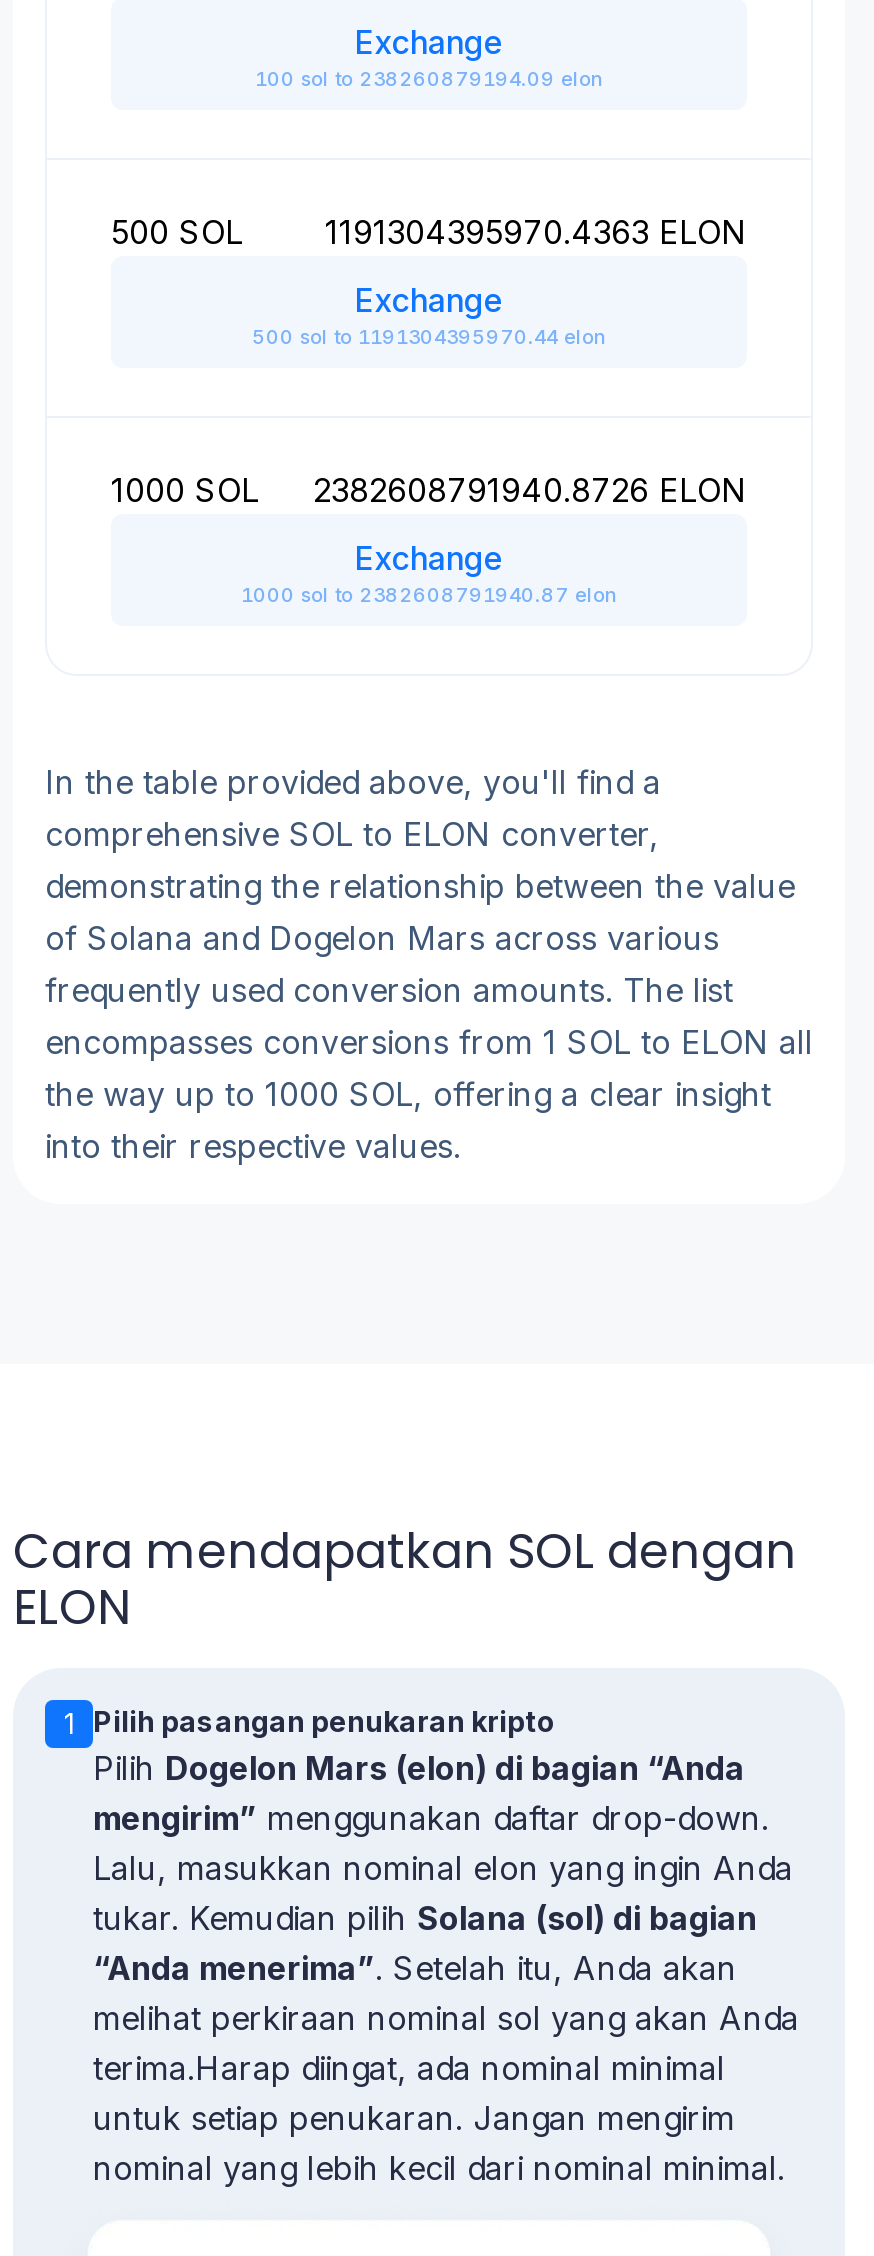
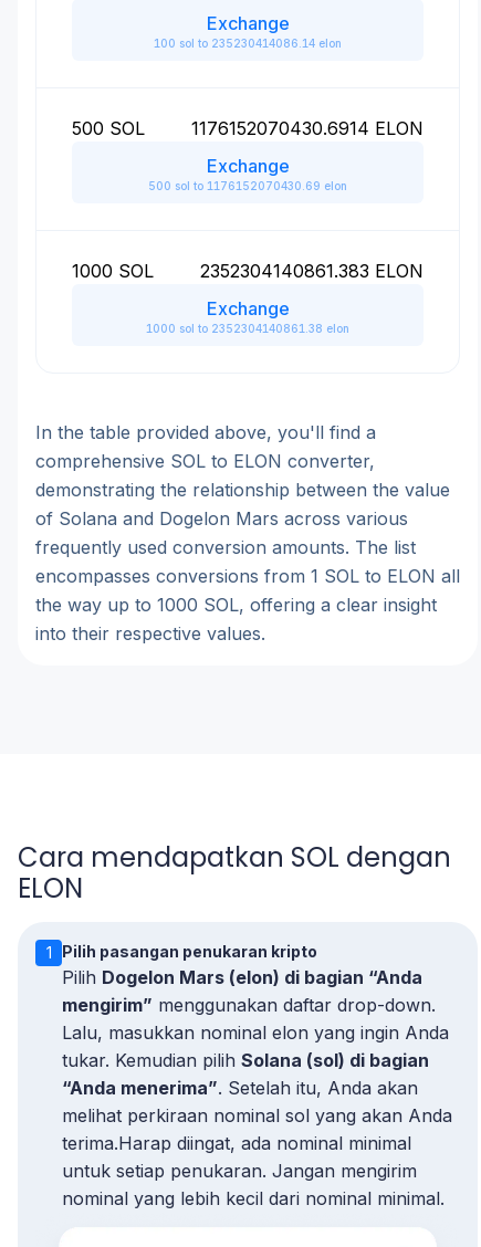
[255,66,603,90] 100 sol to 238260879194.09 elon -> [154,36,342,50] 100 sol to 235230414086.14 elon
[325,212,747,252] 1191304395970.4363 ELON -> [191,117,424,139] 1176152070430.6914 ELON
[252,324,606,348] 500 sol to 1191304395970.44 elon -> [148,179,347,192] 500 sol to 1176152070430.69 elon
[313,470,747,510] 2382608791940.8726 ELON -> [200,260,424,282] 2352304140861.383 ELON
[241,582,617,606] 1000 sol to 2382608791940.87 elon -> [146,322,349,335] 1000 sol to 2352304140861.38 elon

